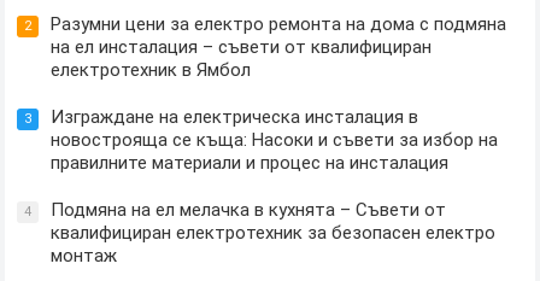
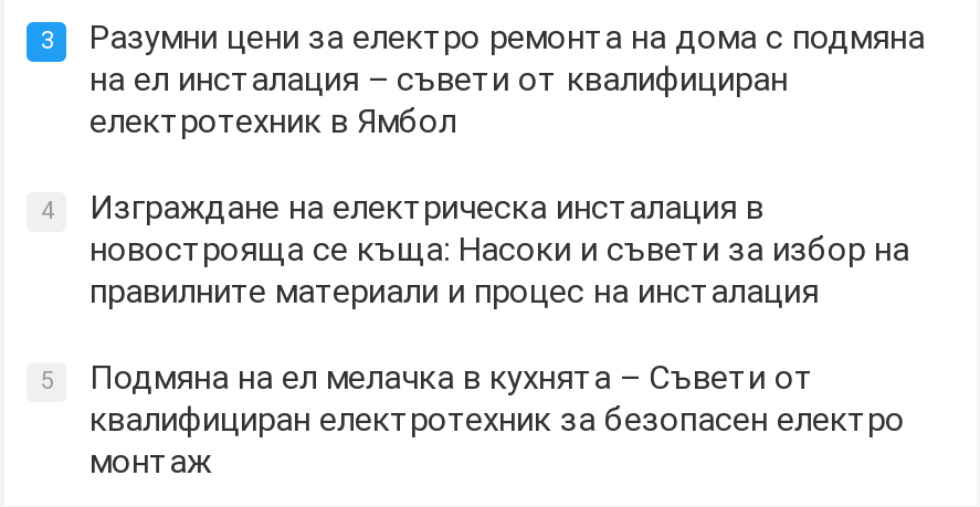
[25,14,507,35] 2 Разумни цени за електро ремонта на дома с подмяна -> [41,17,925,57] 3 Разумни цени за електро ремонта на дома с подмяна
[25,106,419,128] 3 Изграждане на електрическа инсталация в -> [41,187,763,227] 4 Изграждане на електрическа инсталация в
[25,199,447,221] 4 Подмяна на ел мелачка в кухнята – Съвети от -> [41,357,814,397] 5 Подмяна на ел мелачка в кухнята – Съвети от

